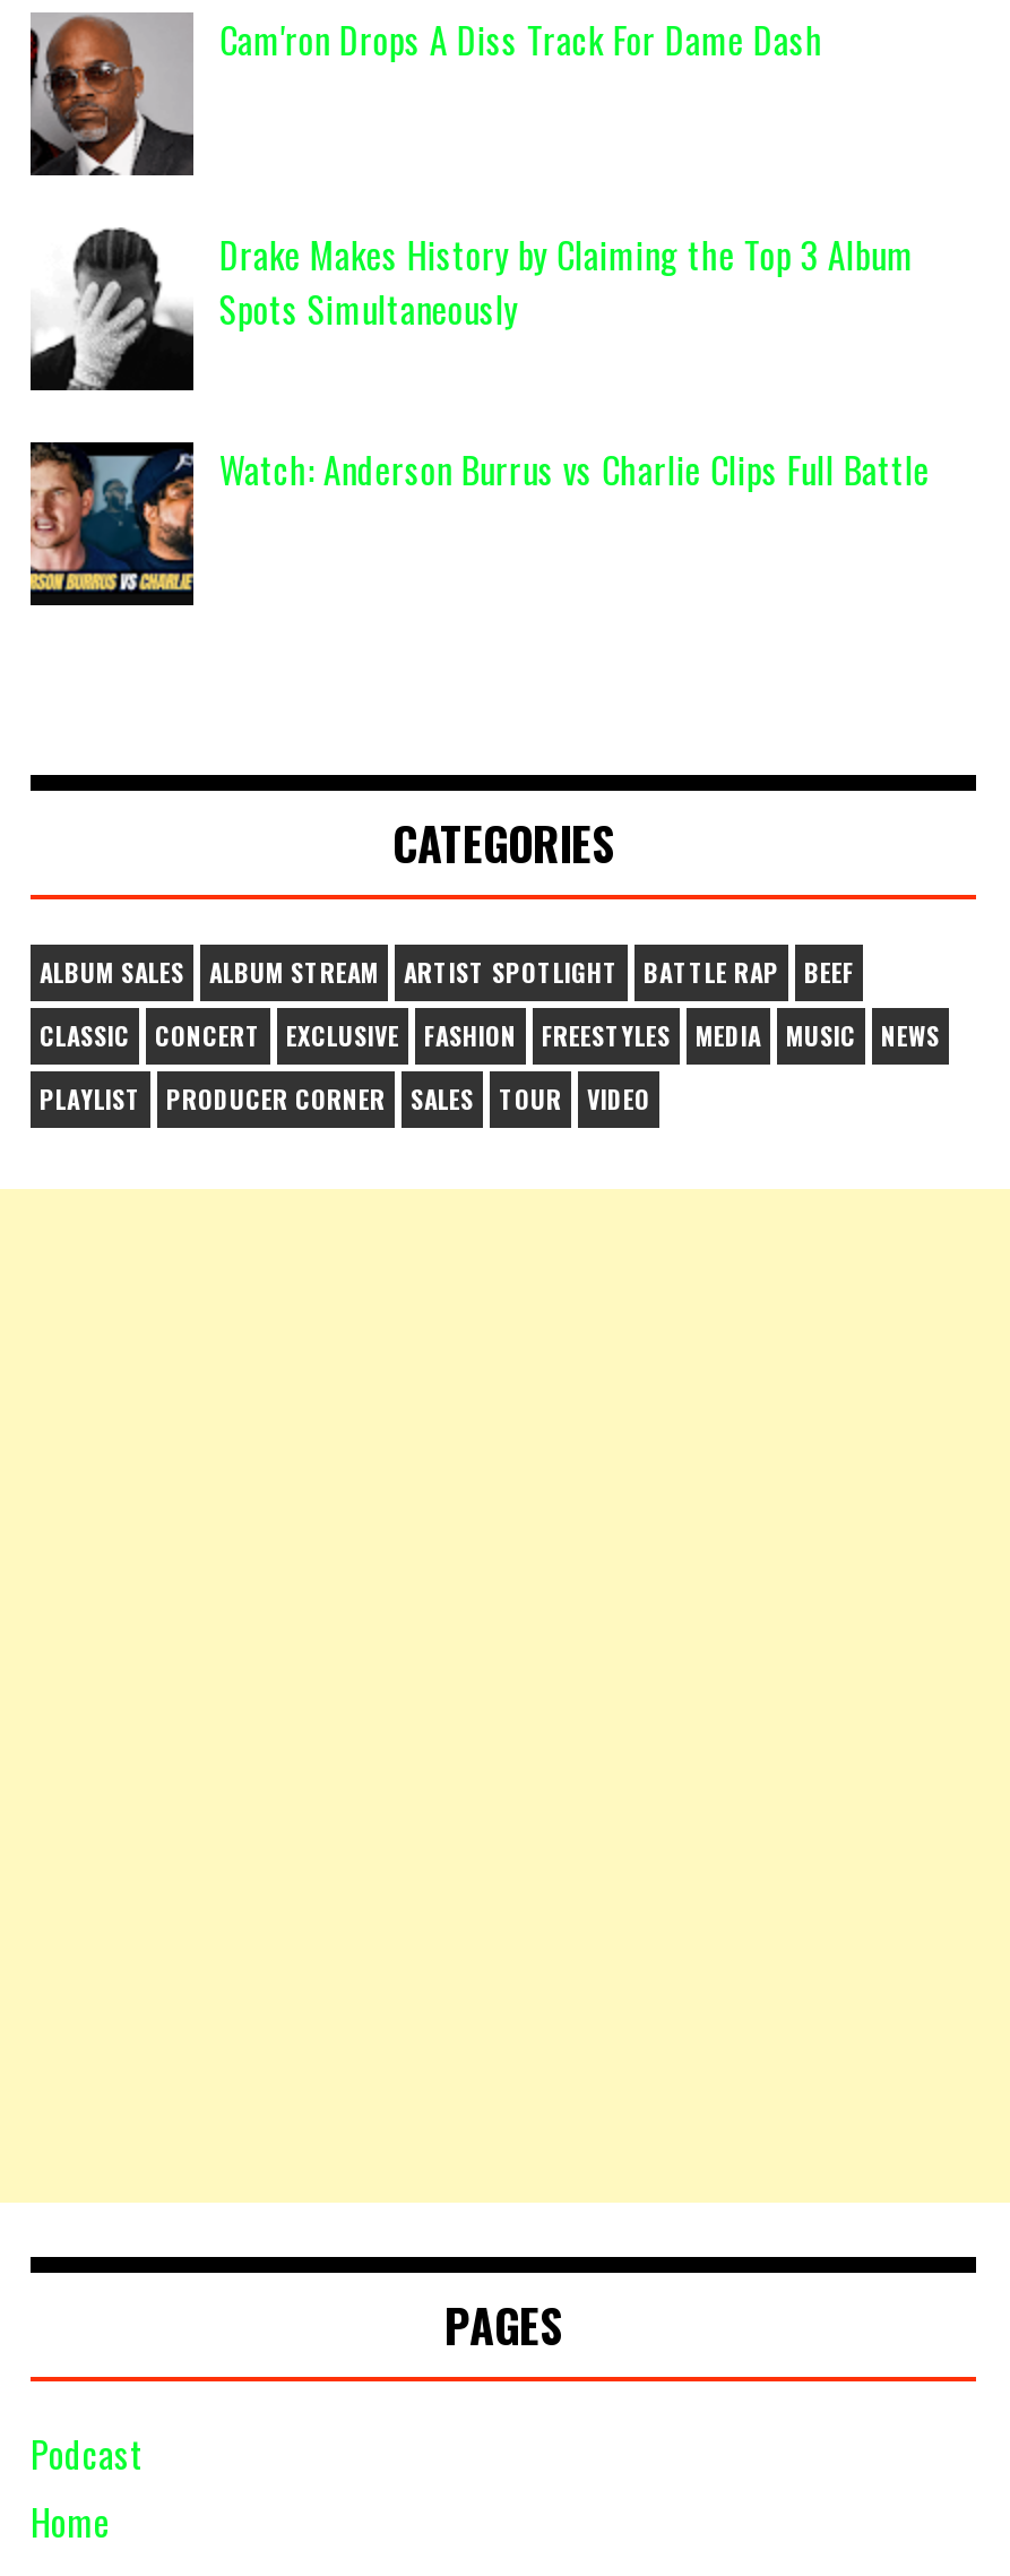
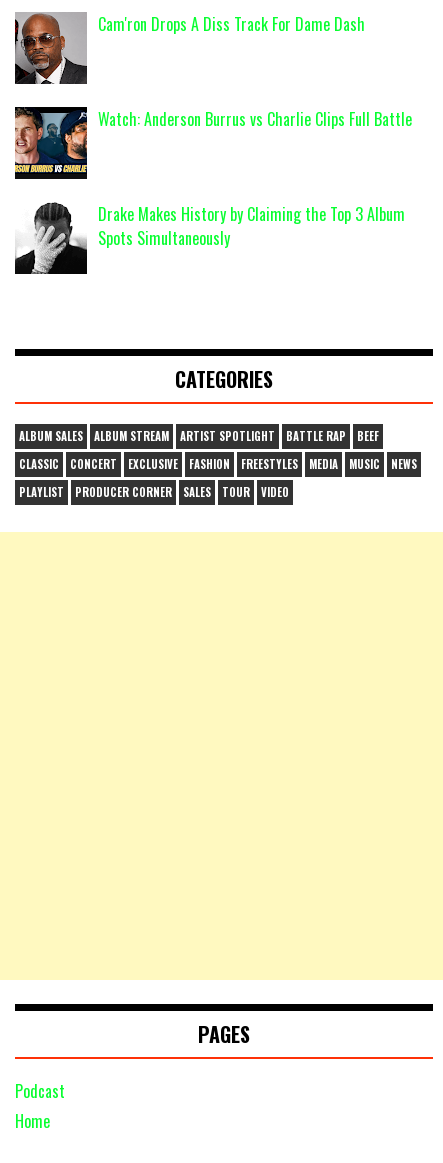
moved [219,227,914,336] -> [98,202,405,250]: Drake Makes History by Claiming the Top 3 Album | Spots Simultaneously
moved [28,440,929,605] -> [14,107,412,179]: [image] | Watch: Anderson Burrus vs Charlie Clips Full Battle

